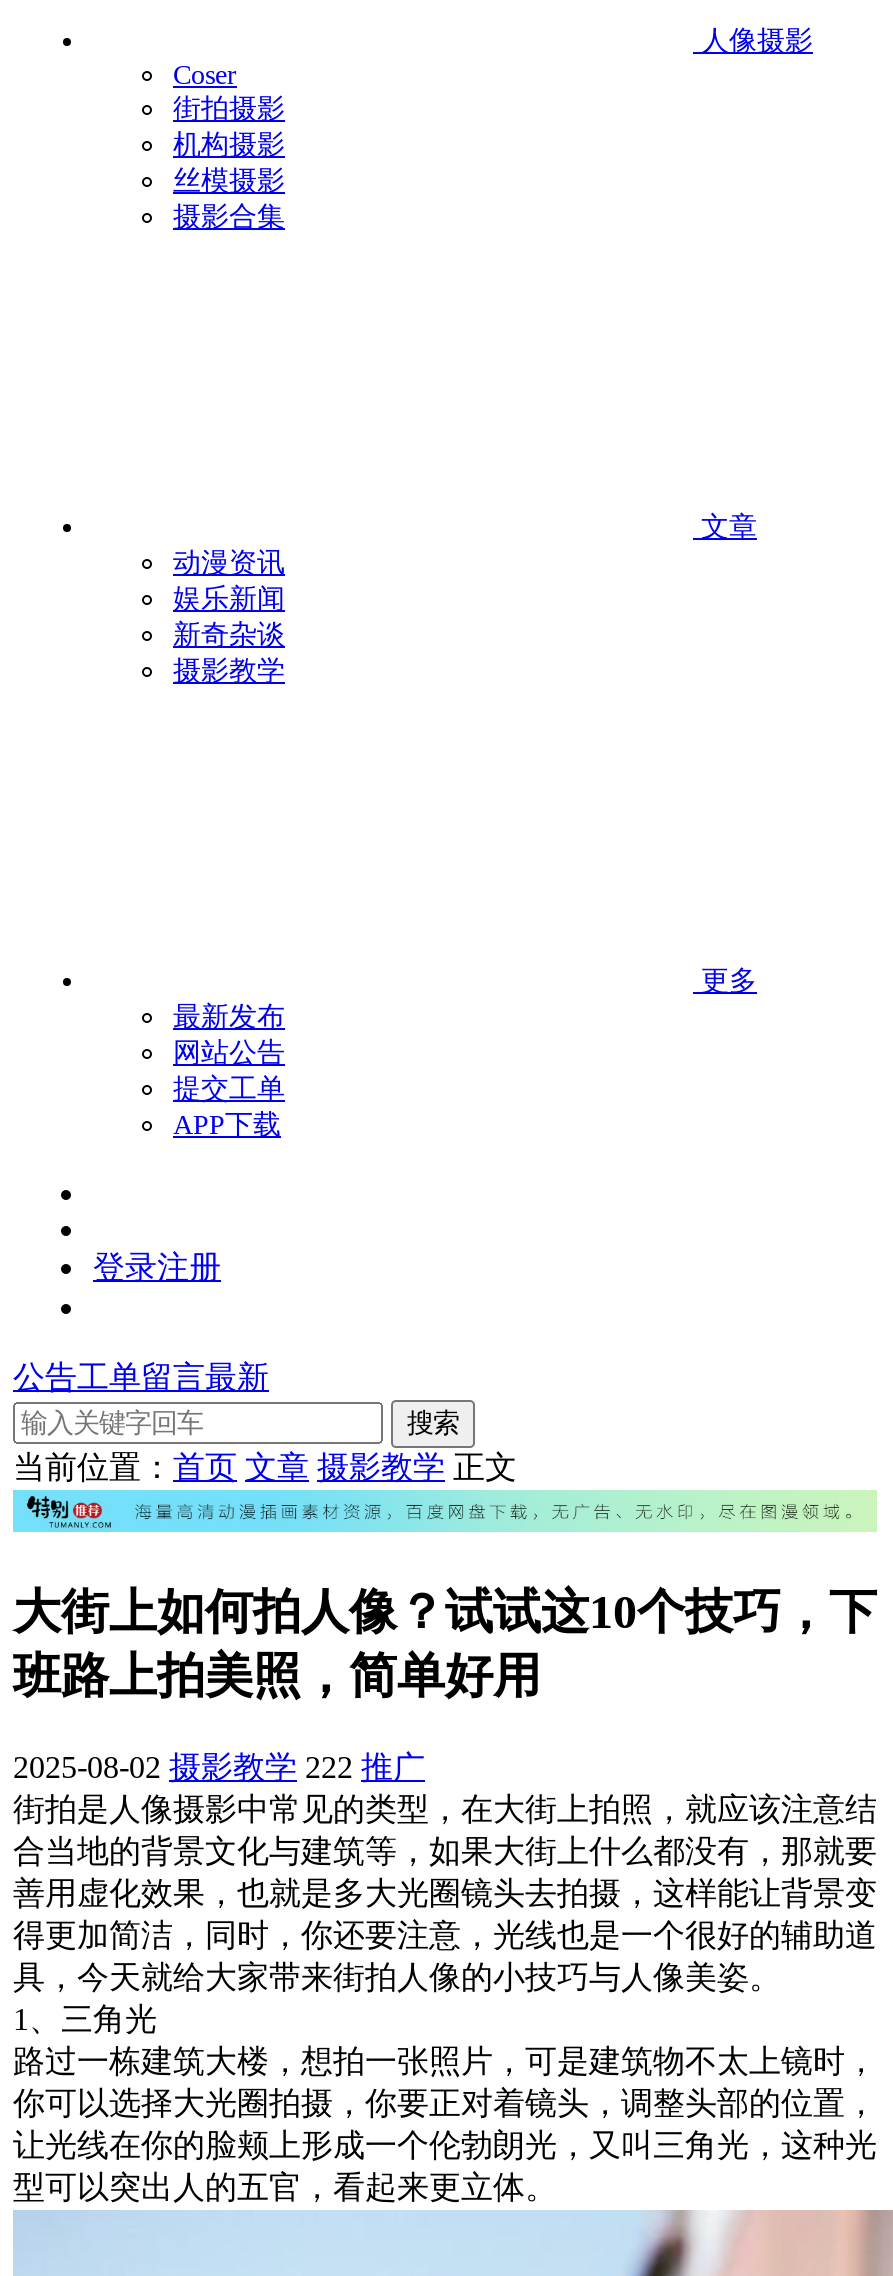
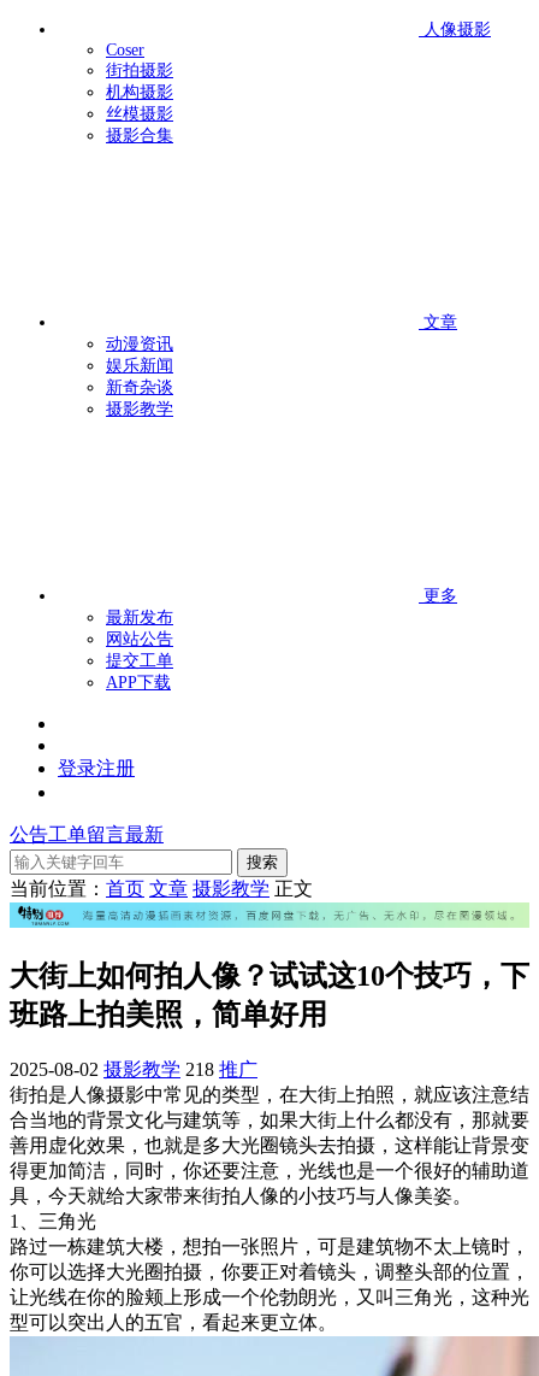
[13,1750,425,1784] 2025-08-02 摄影教学 222 推广 -> [10,1059,257,1080] 2025-08-02 摄影教学 218 推广

